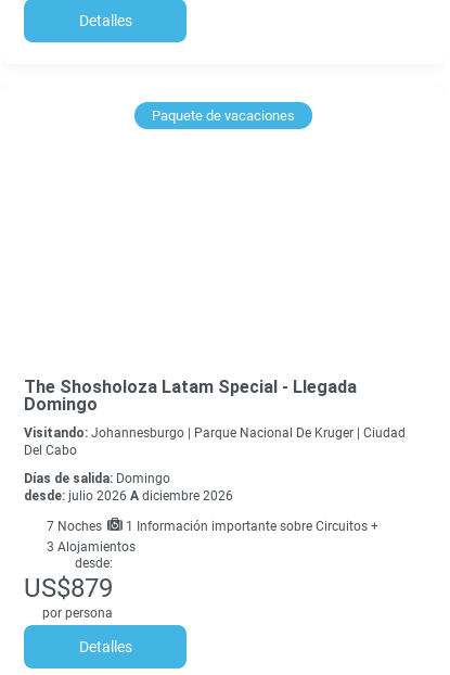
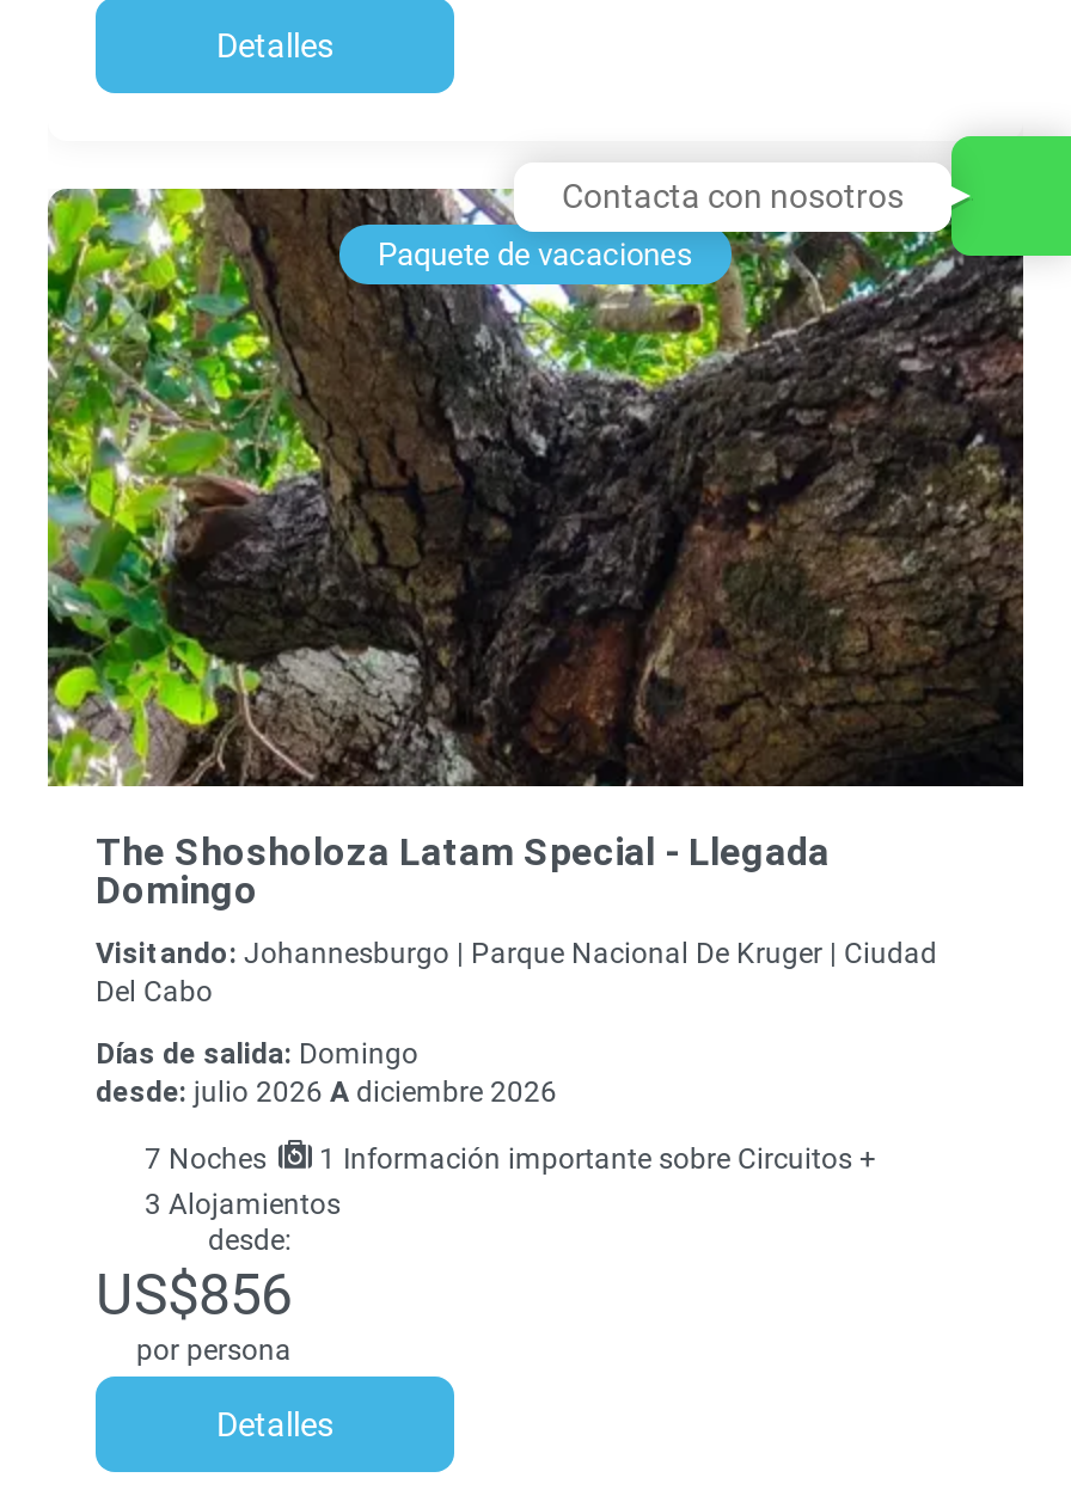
none -> [45,131,1064,789] [image]
[24,573,113,603] US$879 -> [96,1262,292,1329] US$856

